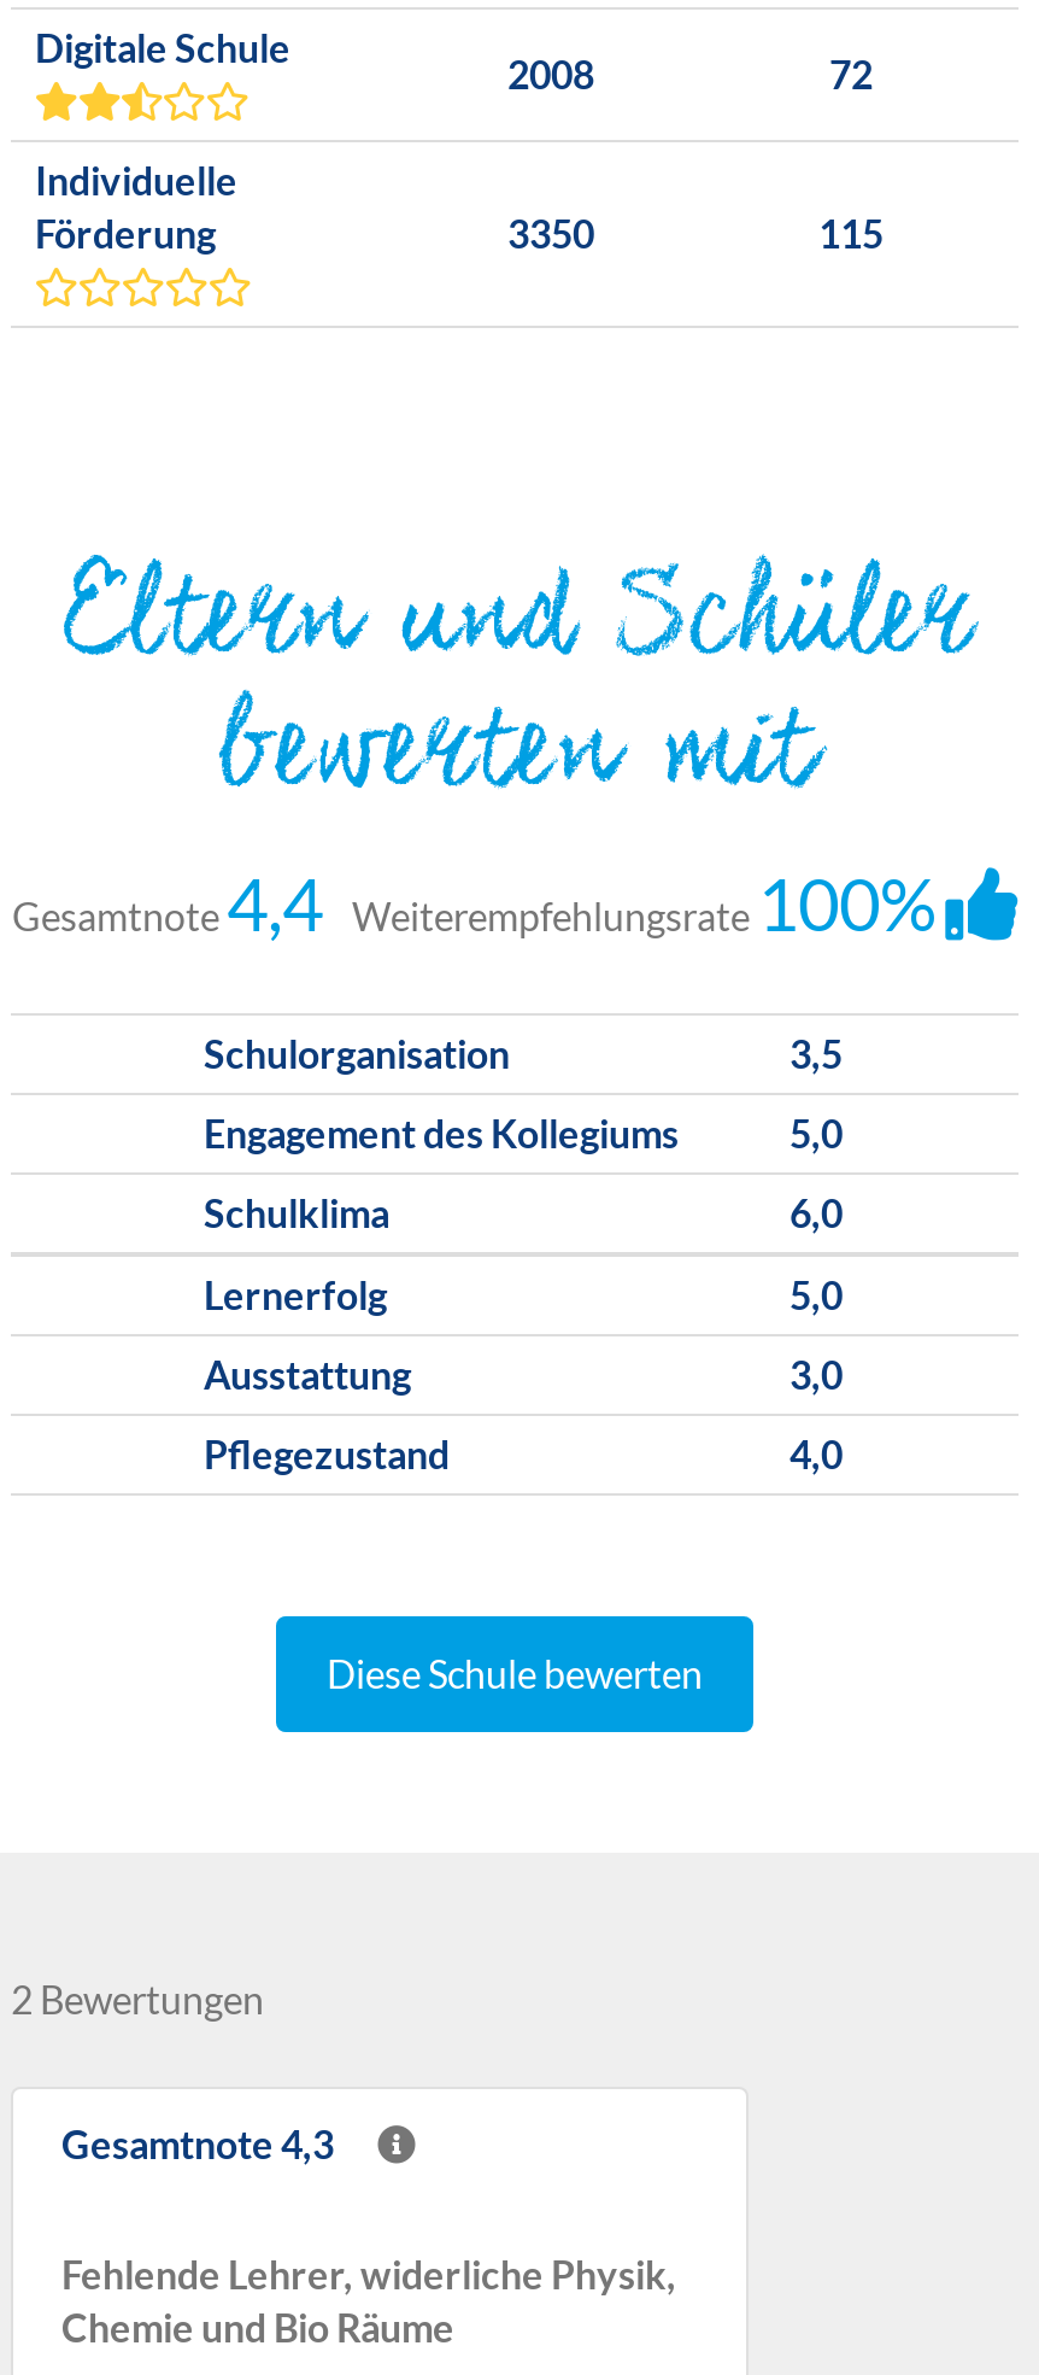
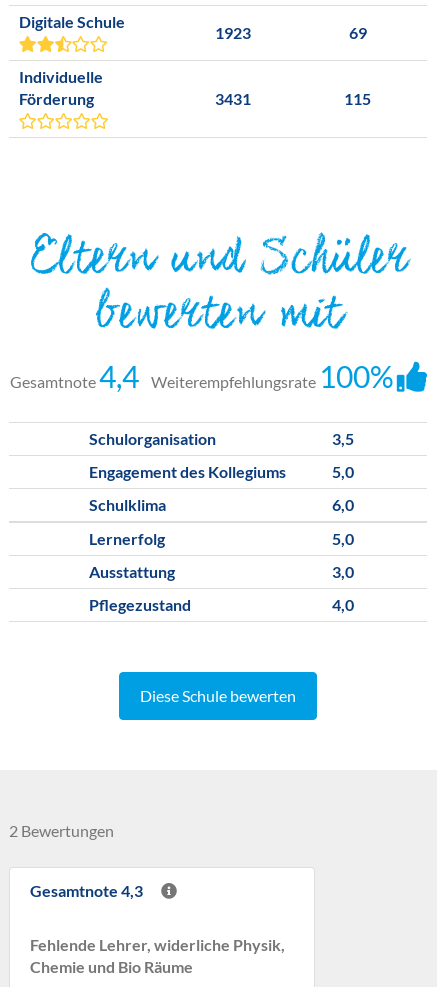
[507,51,594,96] 2008 -> [215,23,251,42] 1923
[829,51,873,96] 72 -> [348,23,366,42] 69
[507,210,594,256] 3350 -> [215,89,251,108] 3431

